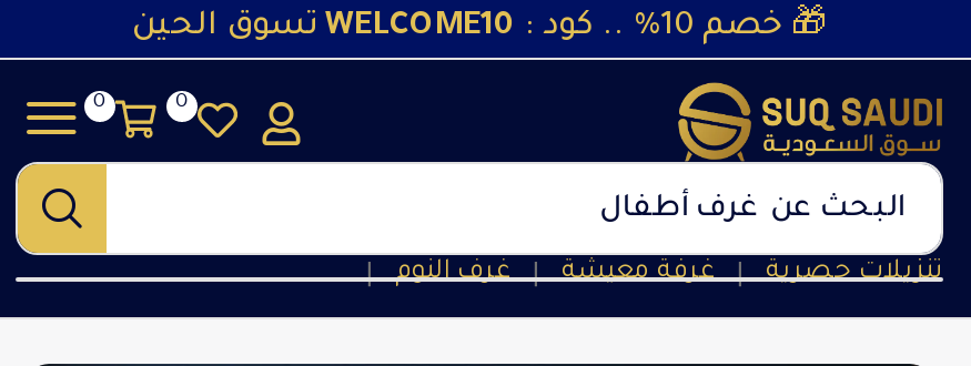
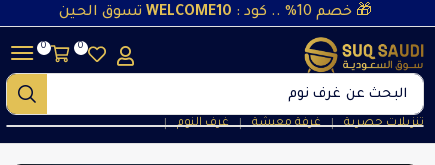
[604,192,906,228] البحث عن غرف طعام -> [346,87,407,102] البحث عن

